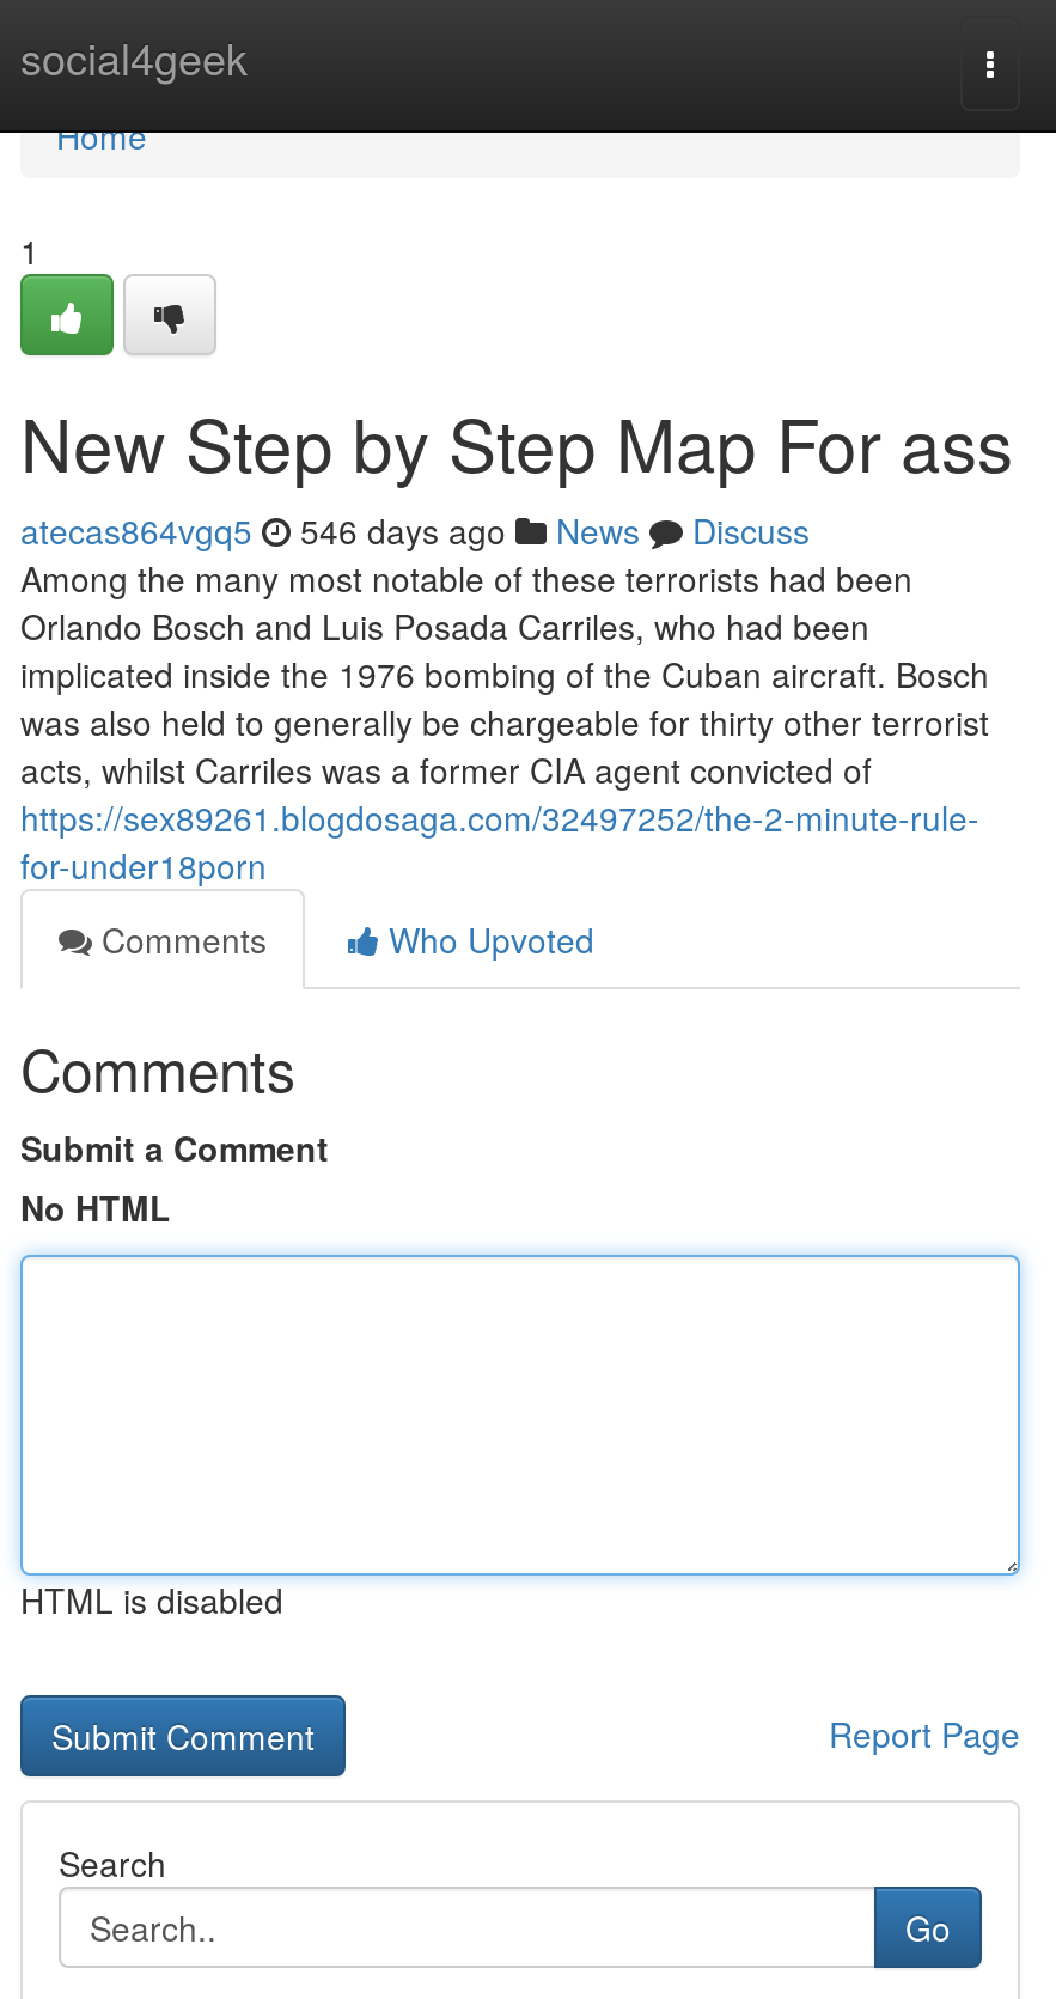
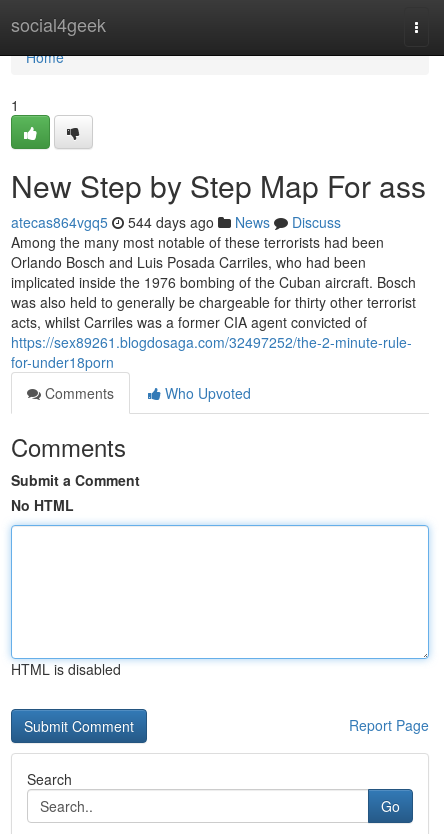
[20,506,810,554] atecas864vgq5 546 days ago News Discuss -> [11,212,341,232] atecas864vgq5 544 days ago News Discuss

